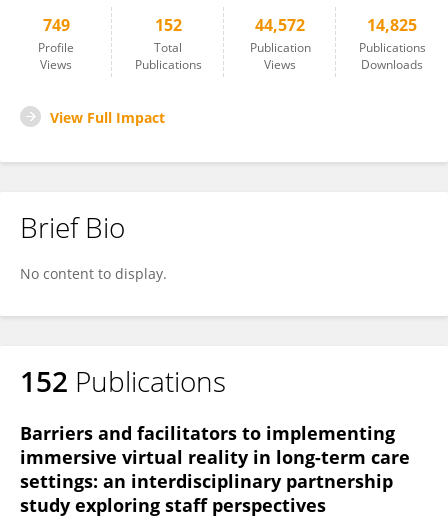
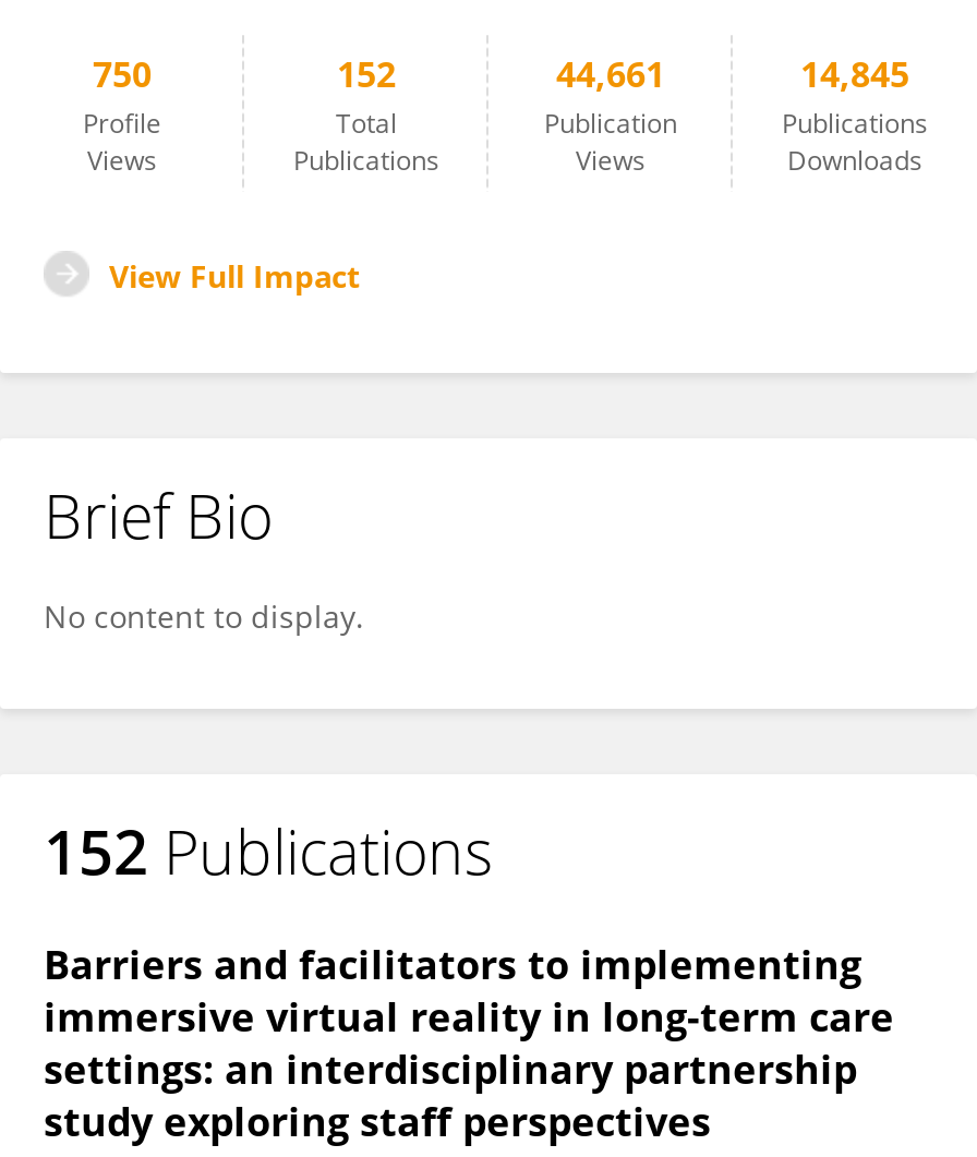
[42,14,69,36] 749 -> [93,50,152,98] 750
[255,14,305,36] 44,572 -> [556,50,665,98] 44,661
[367,14,417,36] 14,825 -> [800,50,909,98] 14,845

